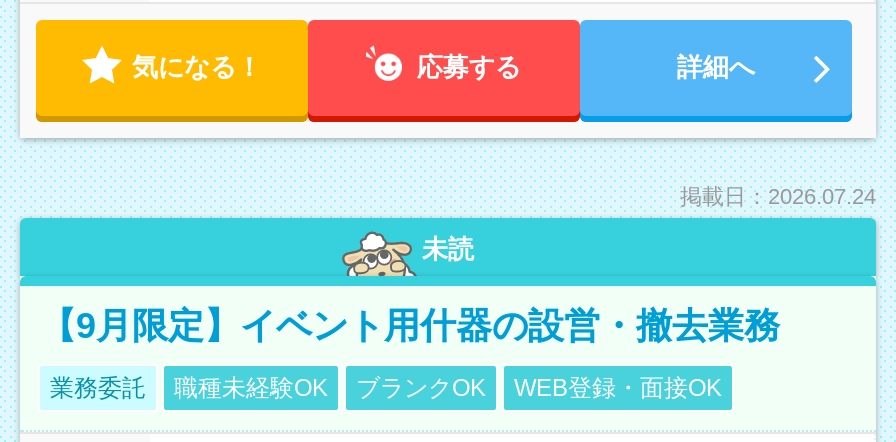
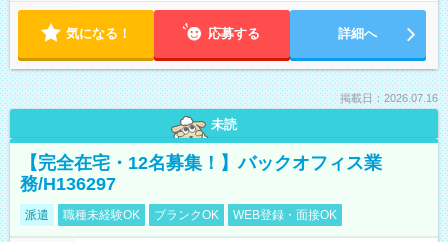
[680,184,876,208] 掲載日：2026.07.24 -> [340,92,438,104] 掲載日：2026.07.16
[40,306,780,346] 【9月限定】イベント用什器の設営・撤去業務 -> [20,153,382,194] 【完全在宅・12名募集！】バックオフィス業 | 務/H136297
[50,374,146,402] 業務委託 -> [25,208,49,222] 派遣

